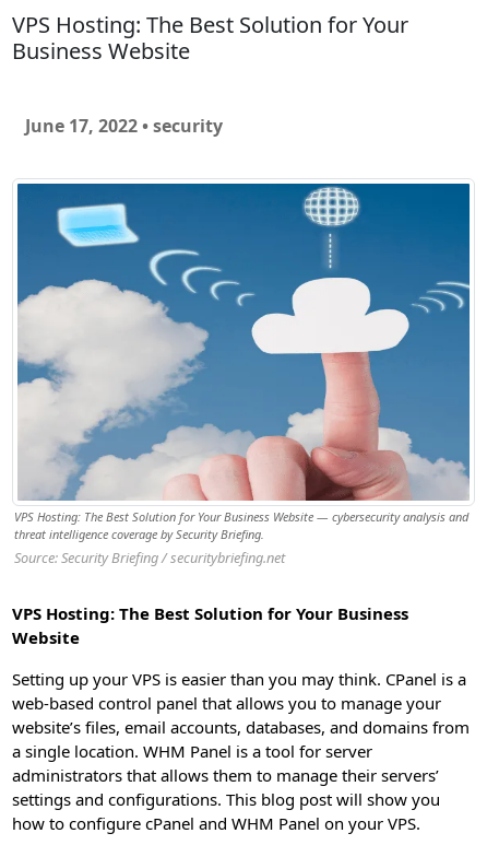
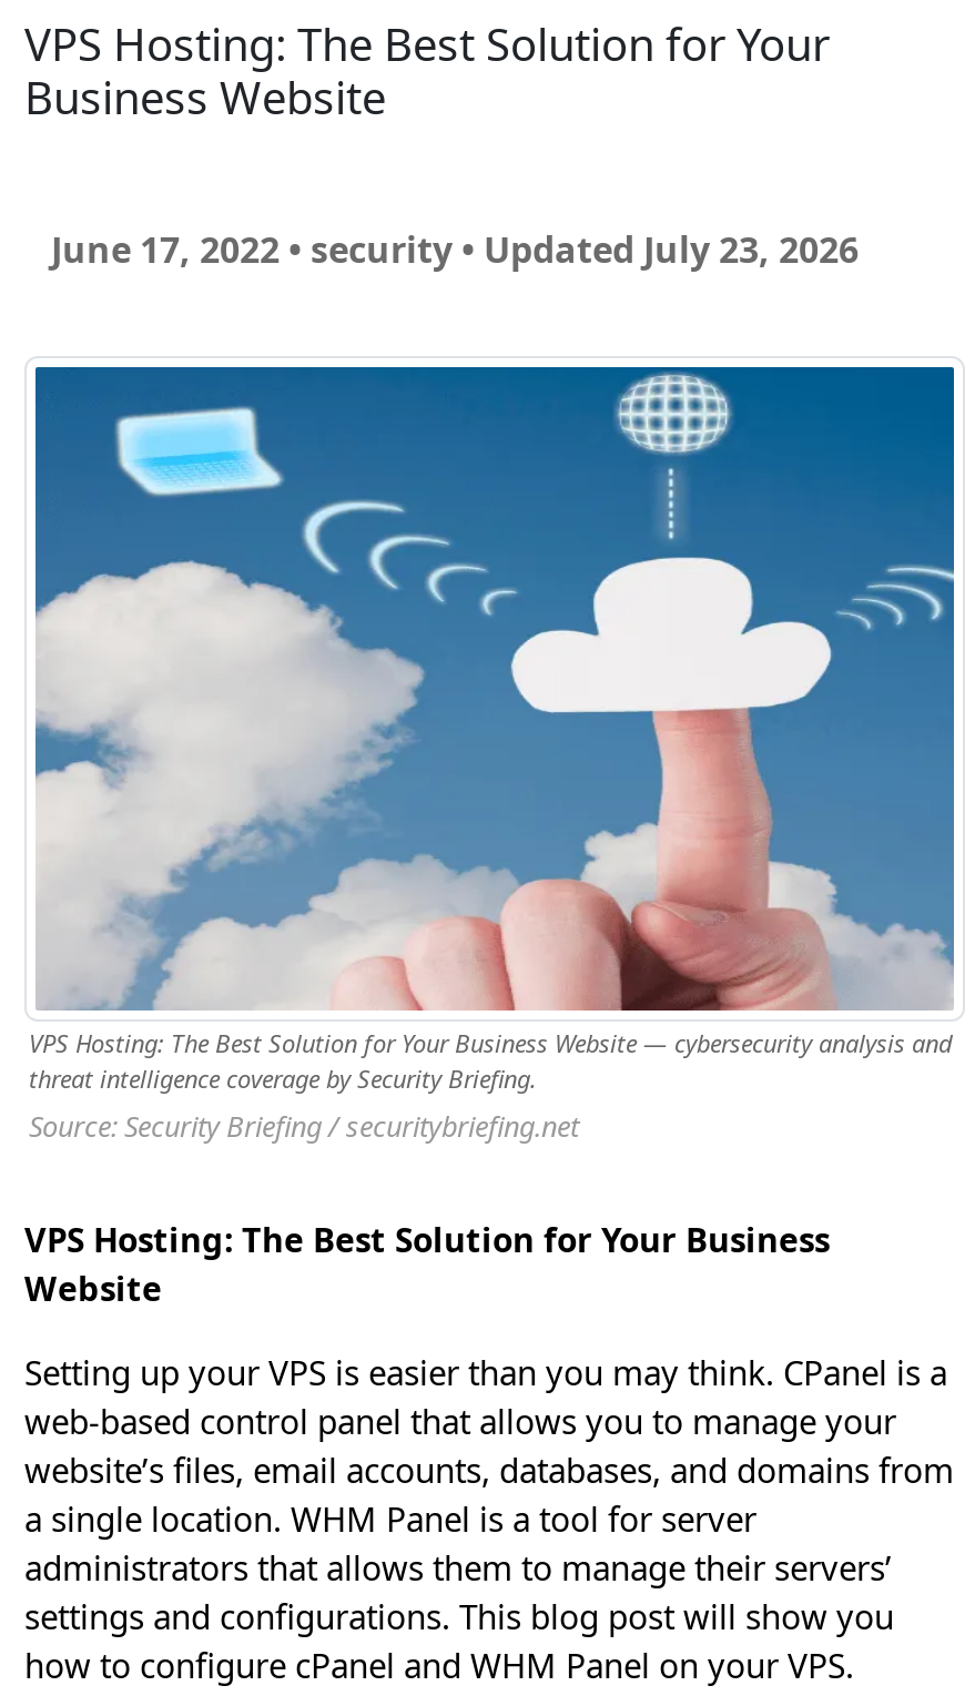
[25,114,223,138] June 17, 2022 • security -> [51,225,859,274] June 17, 2022 • security • Updated July 23, 2026

